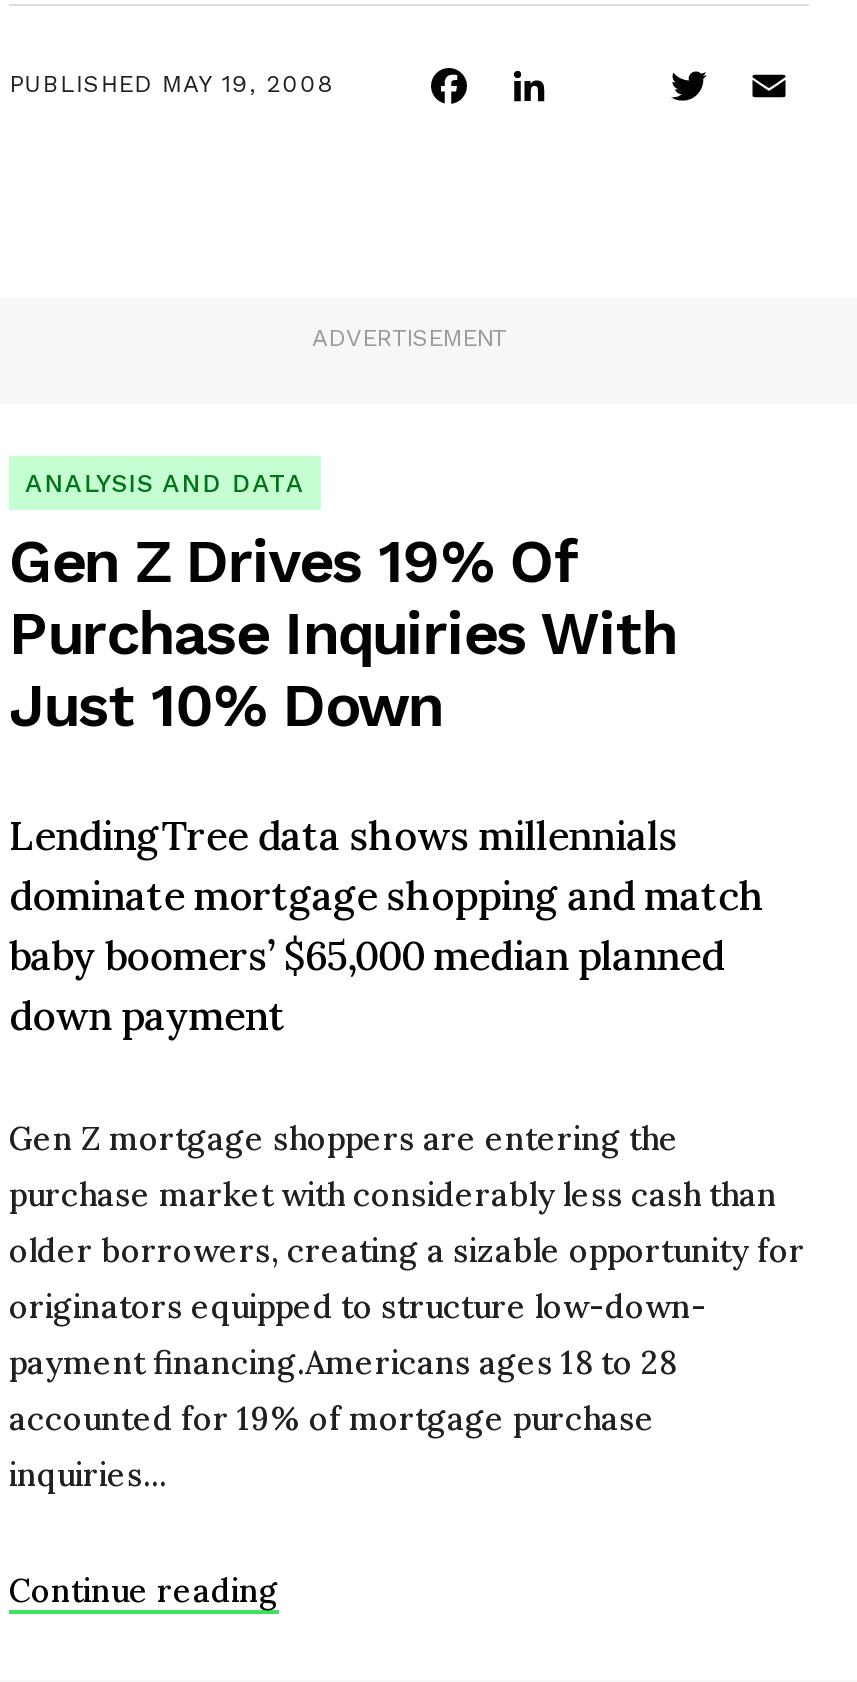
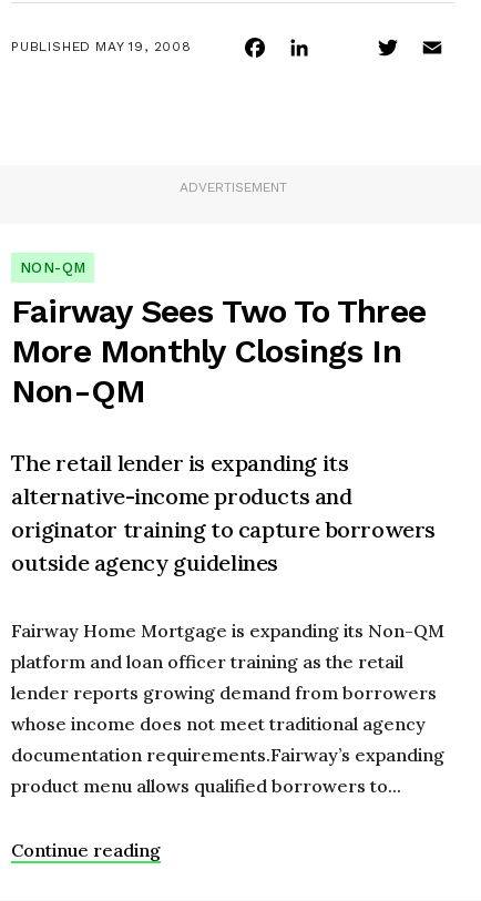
[9,468,676,740] ANALYSIS AND DATA | Gen Z Drives 19% Of | Purchase Inquiries With | Just 10% Down -> [11,259,426,410] NON-QM | Fairway Sees Two To Three | More Monthly Closings In | Non-QM
[9,810,764,1040] LendingTree data shows millennials | dominate mortgage shopping and match | baby boomers’ $65,000 median planned | down payment -> [11,449,436,576] The retail lender is expanding its | alternative-income products and | originator training to capture borrowers | outside agency guidelines
[9,1118,805,1494] Gen Z mortgage shoppers are entering the | purchase market with considerably less cash than | older borrowers, creating a sizable opportunity for | originators equipped to structure low-down- | payment financing.Americans ages 18 to 28 | accounted for 19% of mortgage purchase | inquiries... -> [11,620,444,797] Fairway Home Mortgage is expanding its Non-QM | platform and loan officer training as the retail | lender reports growing demand from borrowers | whose income does not meet traditional agency | documentation requirements.Fairway’s expanding | product menu allows qualified borrowers to...

